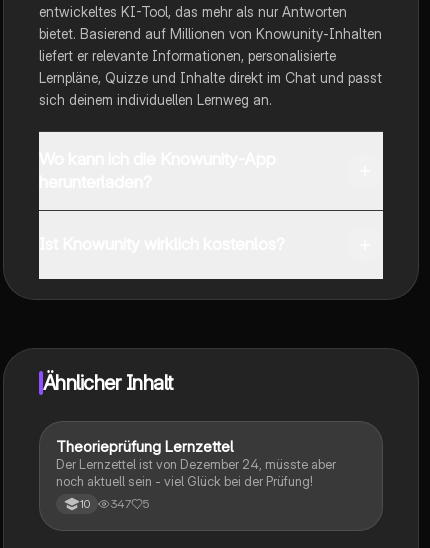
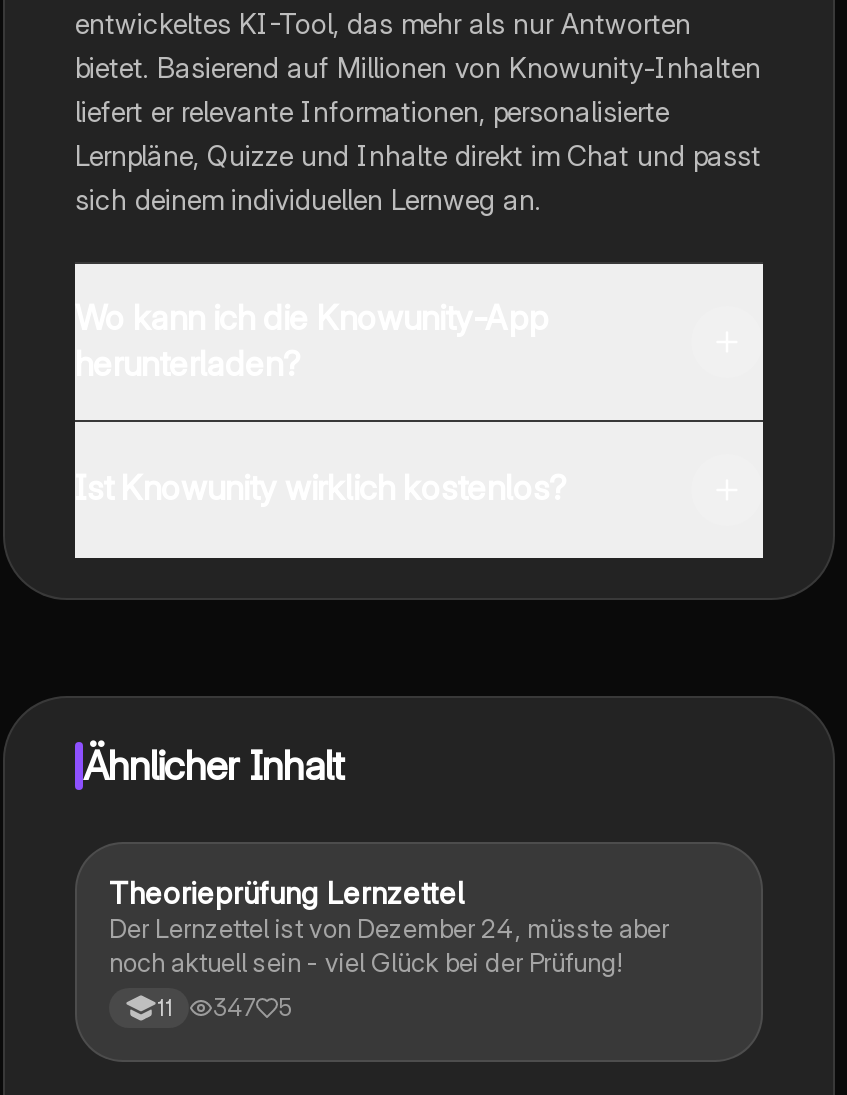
[80,495,149,510] 10 347 5 -> [157,991,291,1021] 11 347 5

